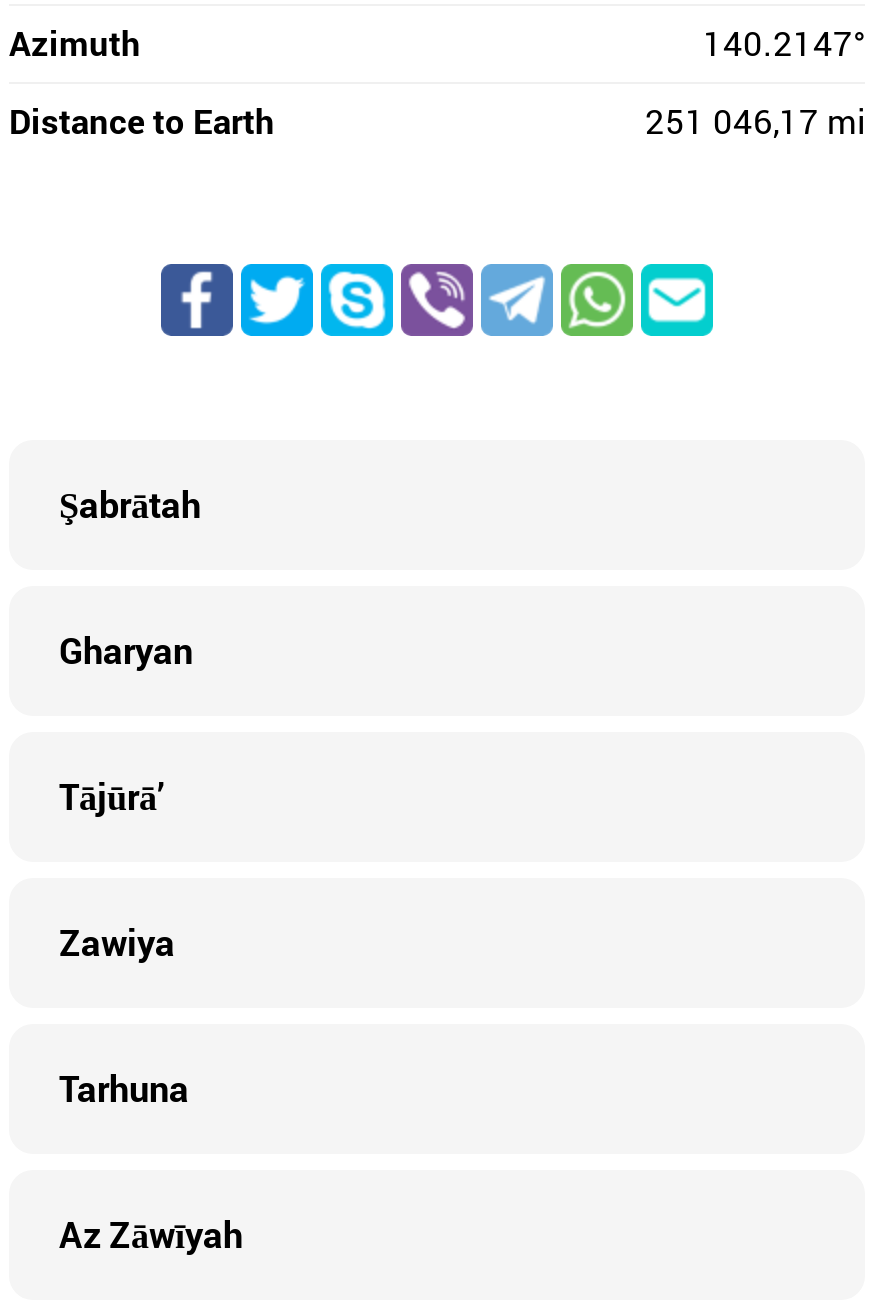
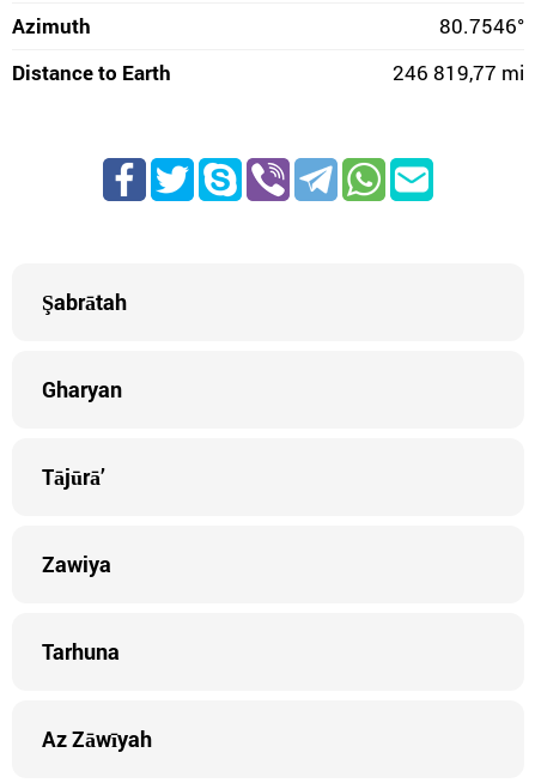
[703,20,865,66] 140.2147° -> [439,12,524,40] 80.7546°
[645,98,865,144] 251 046,17 mi -> [393,59,524,86] 246 819,77 mi

